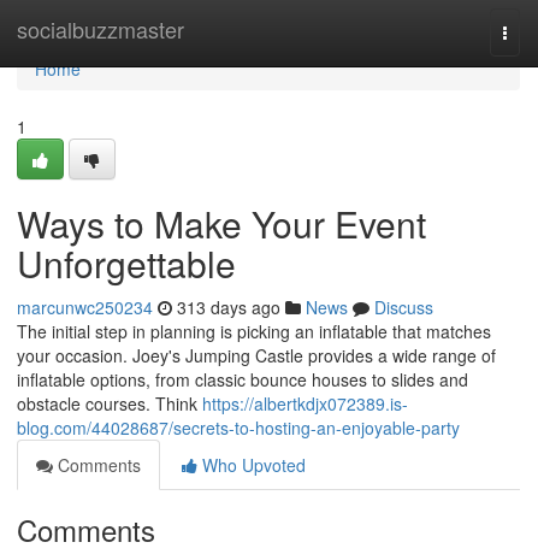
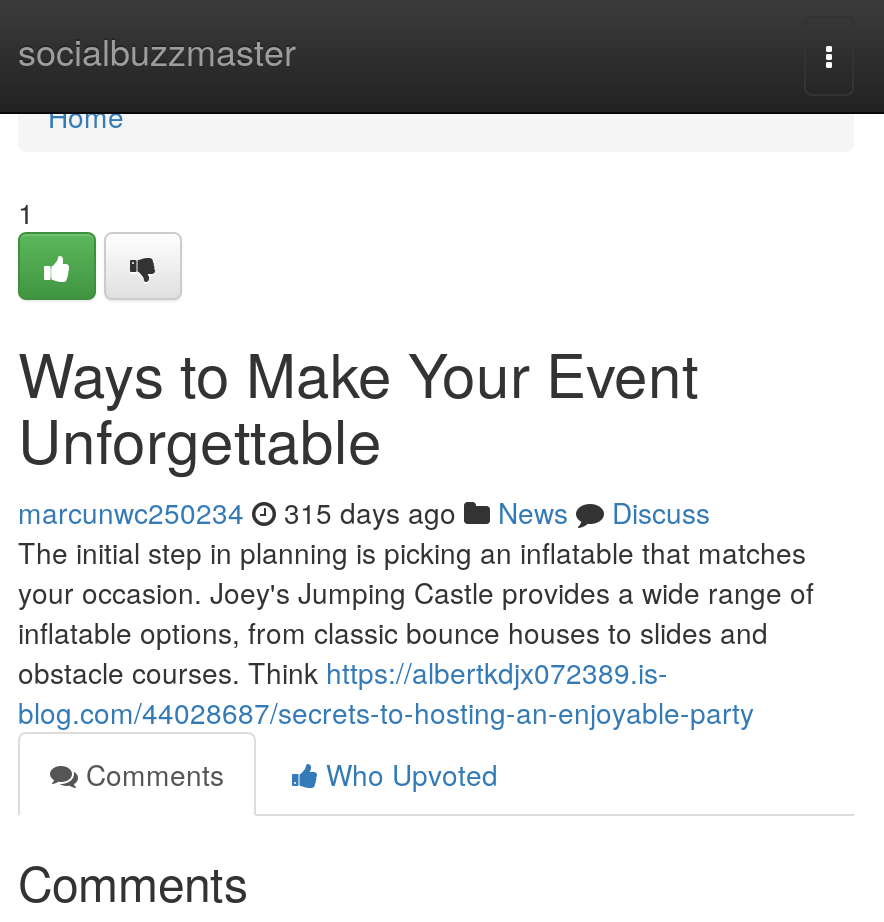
[17,295,433,319] marcunwc250234 313 days ago News Discuss -> [18,492,710,532] marcunwc250234 315 days ago News Discuss

